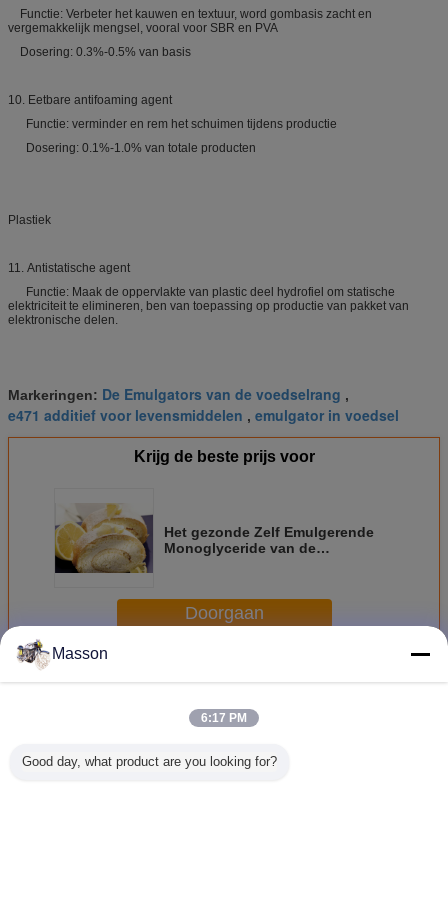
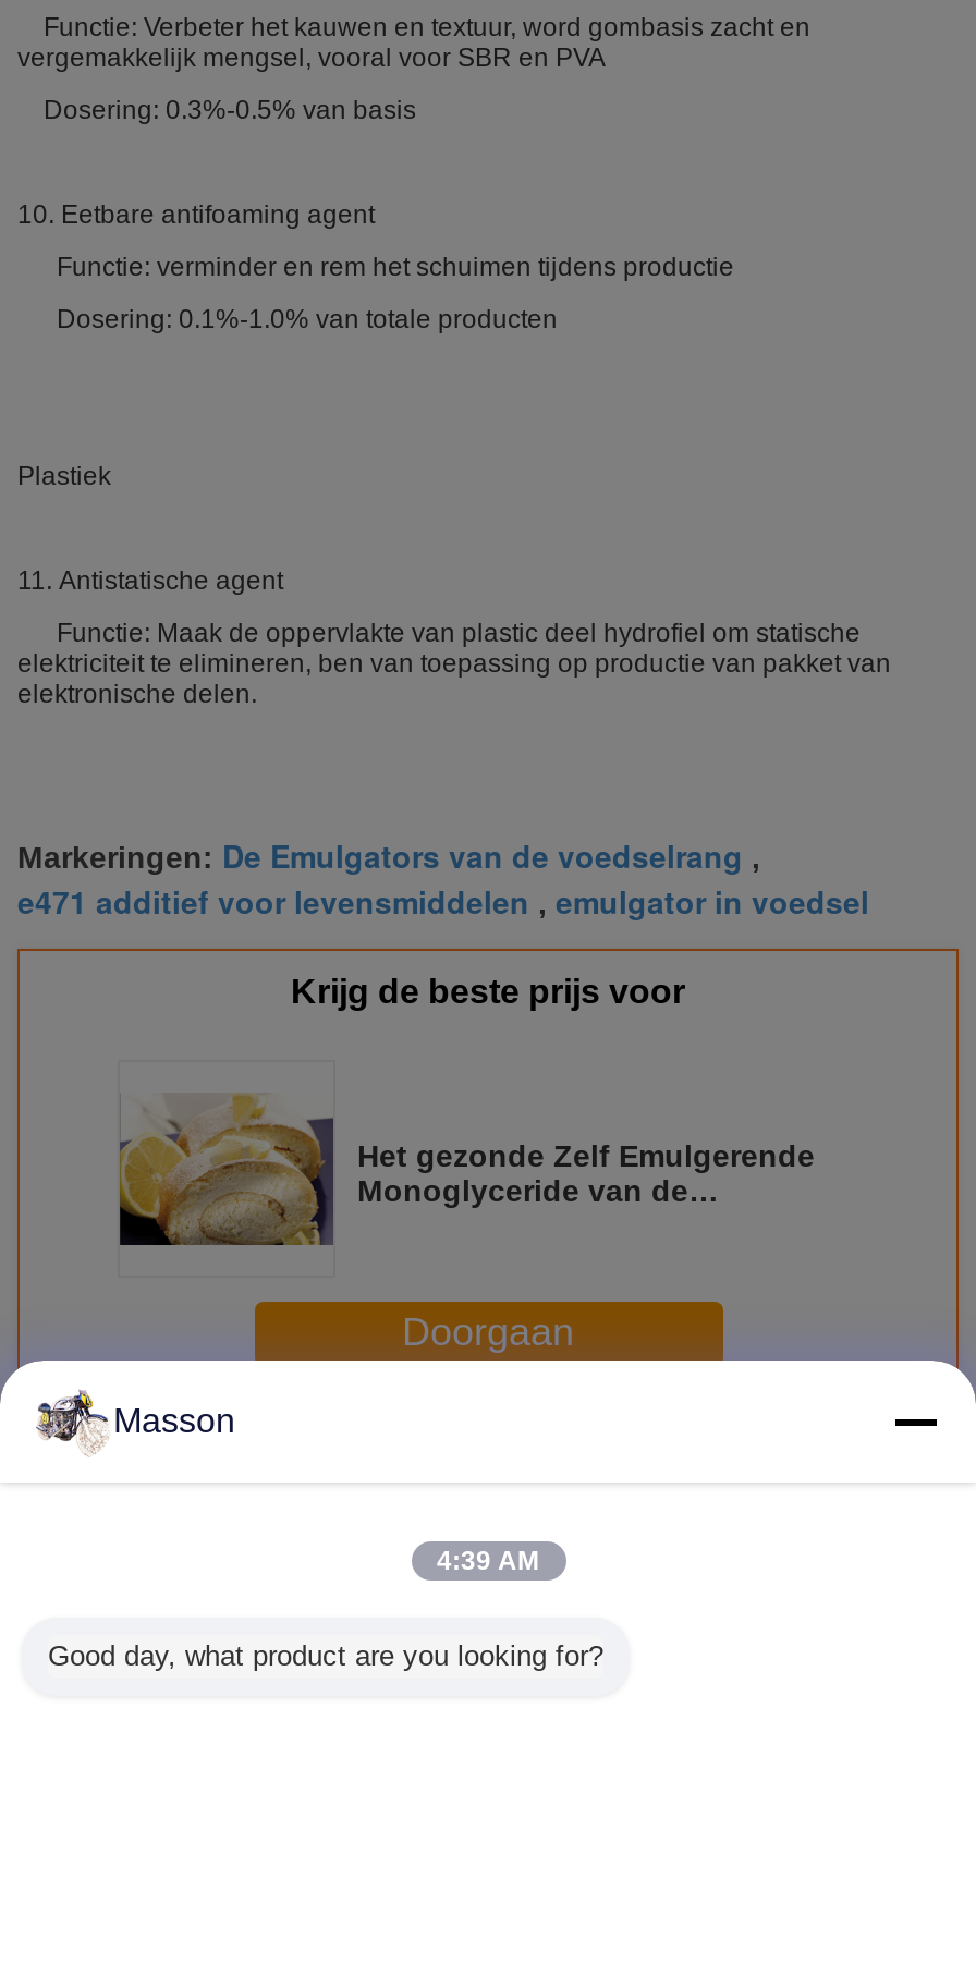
[201,711,247,725] 6:17 PM -> [437,1546,539,1576] 4:39 AM

